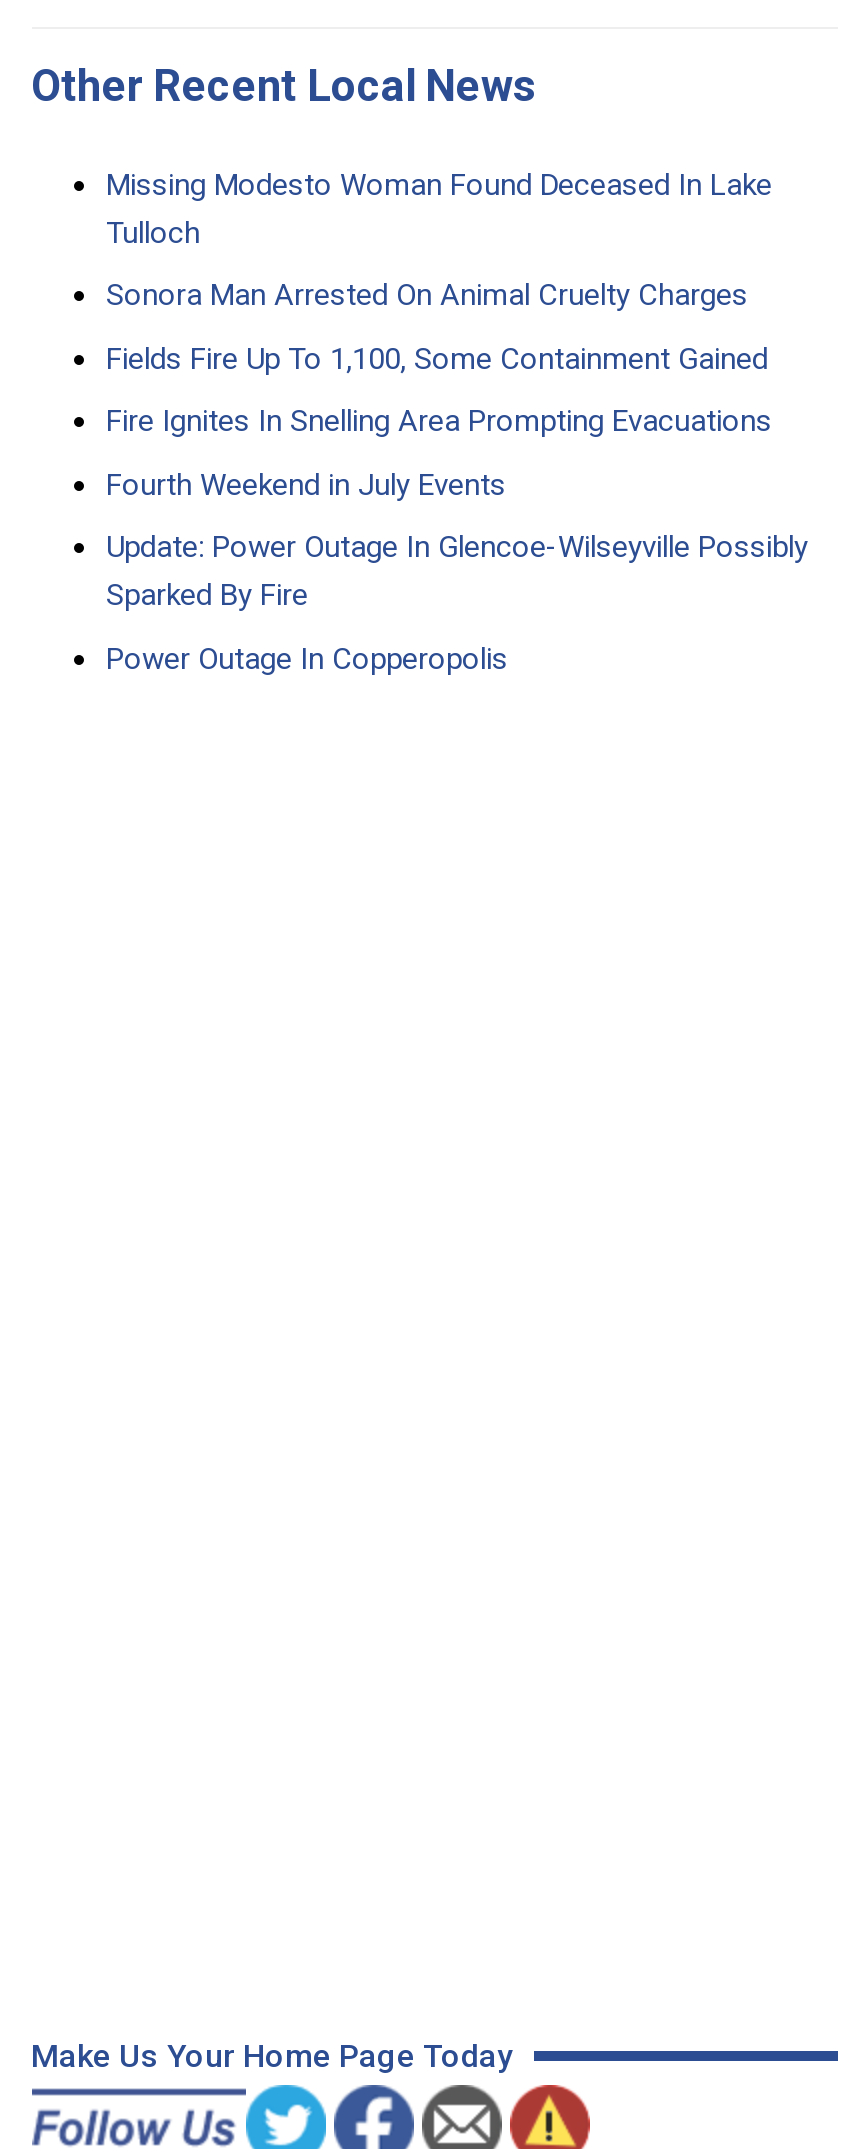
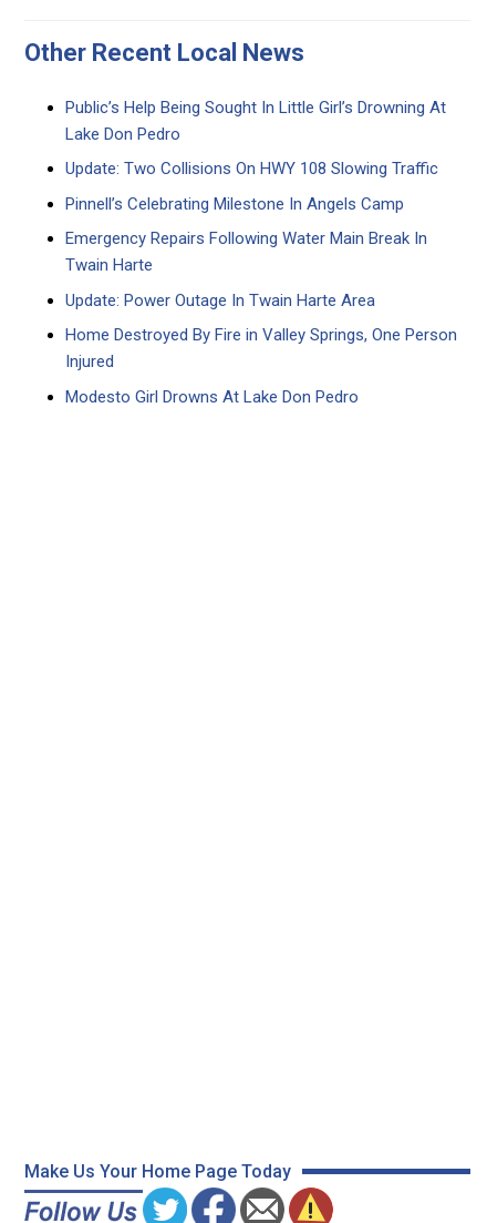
[106,166,772,250] Missing Modesto Woman Found Deceased In Lake | Tulloch -> [65,97,446,144] Public’s Help Being Sought In Little Girl’s Drowning At | Lake Don Pedro
[106,277,748,313] Sonora Man Arrested On Animal Cruelty Charges -> [65,159,438,179] Update: Two Collisions On HWY 108 Slowing Traffic
[106,340,768,376] Fields Fire Up To 1,100, Some Containment Gained -> [65,194,404,214] Pinnell’s Celebrating Milestone In Angels Camp
[106,403,772,439] Fire Ignites In Snelling Area Prompting Evacuations -> [65,229,427,275] Emergency Repairs Following Water Main Break In | Twain Harte
[106,466,506,502] Fourth Weekend in July Events -> [65,290,375,310] Update: Power Outage In Twain Harte Area
[106,529,808,613] Update: Power Outage In Glencoe-Wilseyville Possibly | Sparked By Fire -> [65,325,457,372] Home Destroyed By Fire in Valley Springs, One Person | Injured
[106,640,508,676] Power Outage In Copperopolis -> [65,387,359,407] Modesto Girl Drowns At Lake Don Pedro

